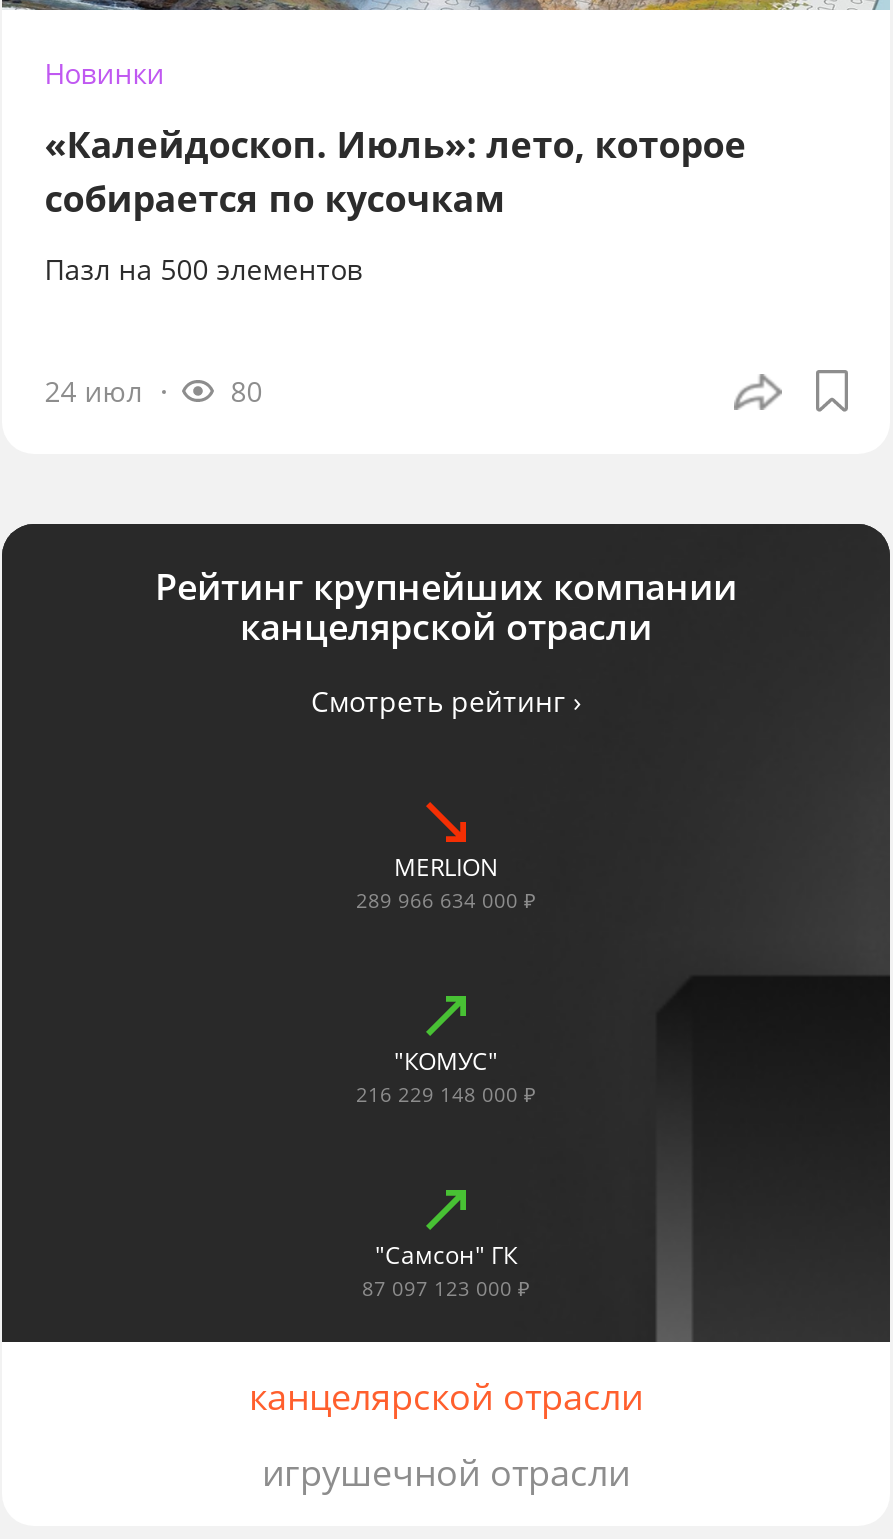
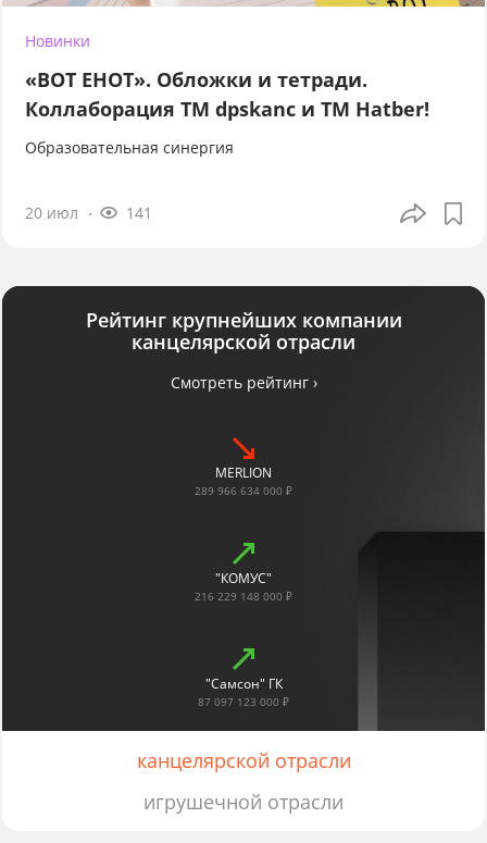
[45,121,747,223] «Калейдоскоп. Июль»: лето, которое | собирается по кусочкам -> [25,66,430,121] «ВОТ ЕНОТ». Обложки и тетради. | Коллаборация TM dpskanc и ТМ Hatber!
[45,251,363,289] Пазл на 500 элементов -> [25,137,234,157] Образовательная синергия
[45,372,263,410] 24 июл | 80 -> [25,202,153,223] 20 июл | 141

